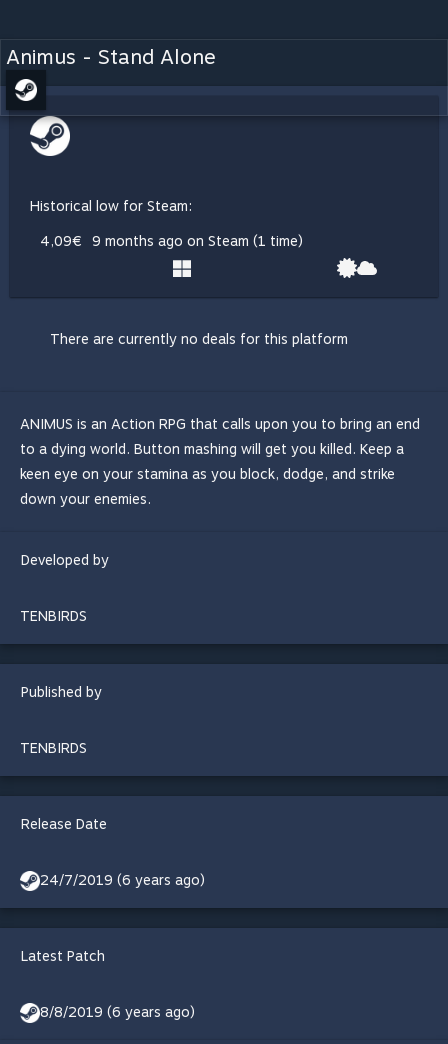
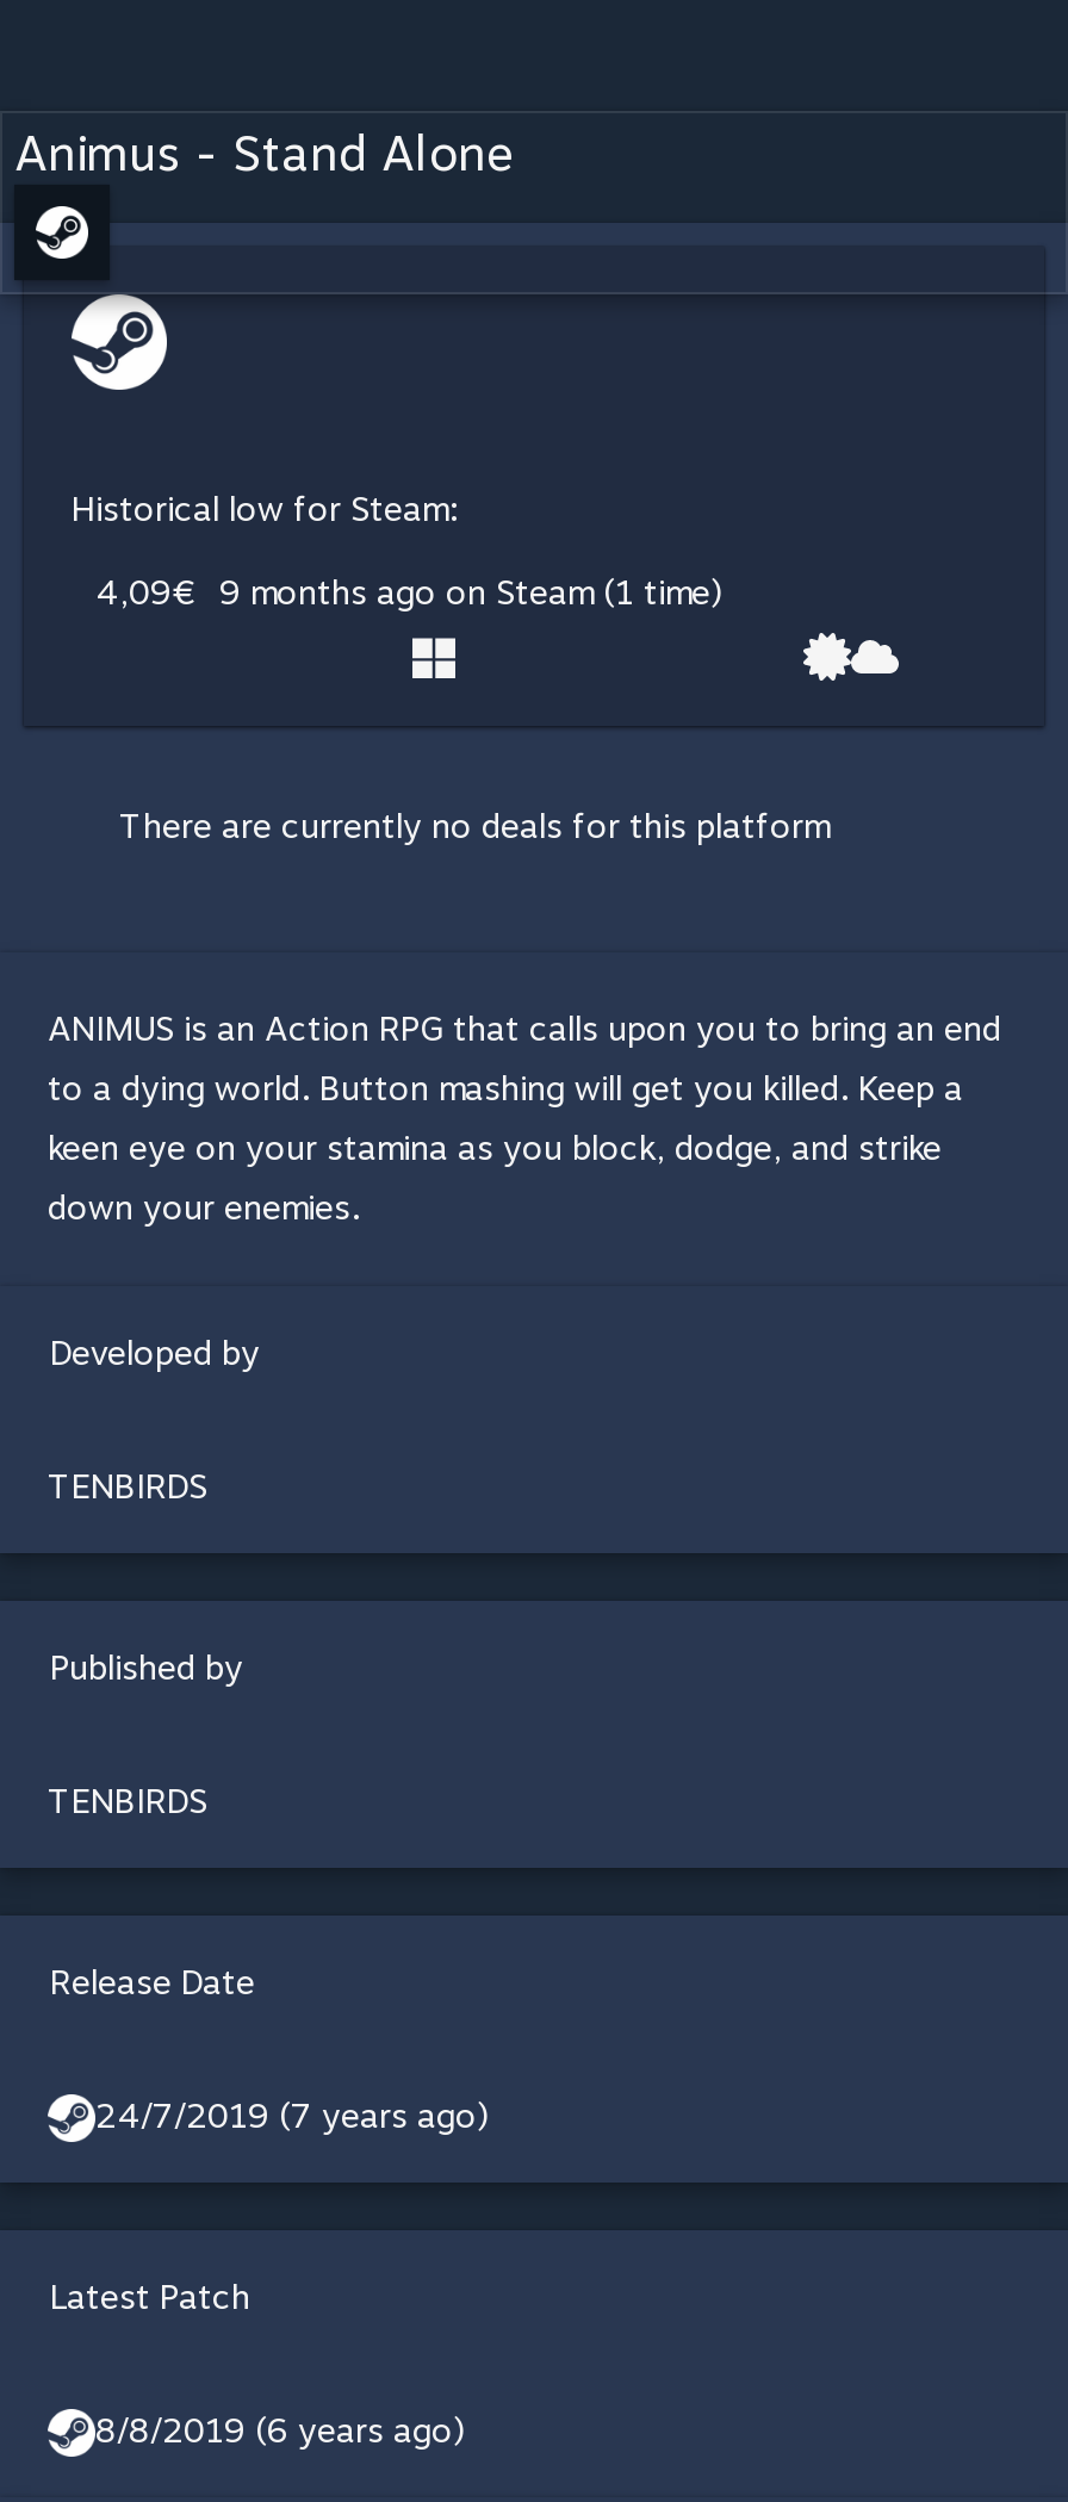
[40,872,205,888] 24/7/2019 (6 years ago) -> [95,2097,489,2135] 24/7/2019 (7 years ago)

